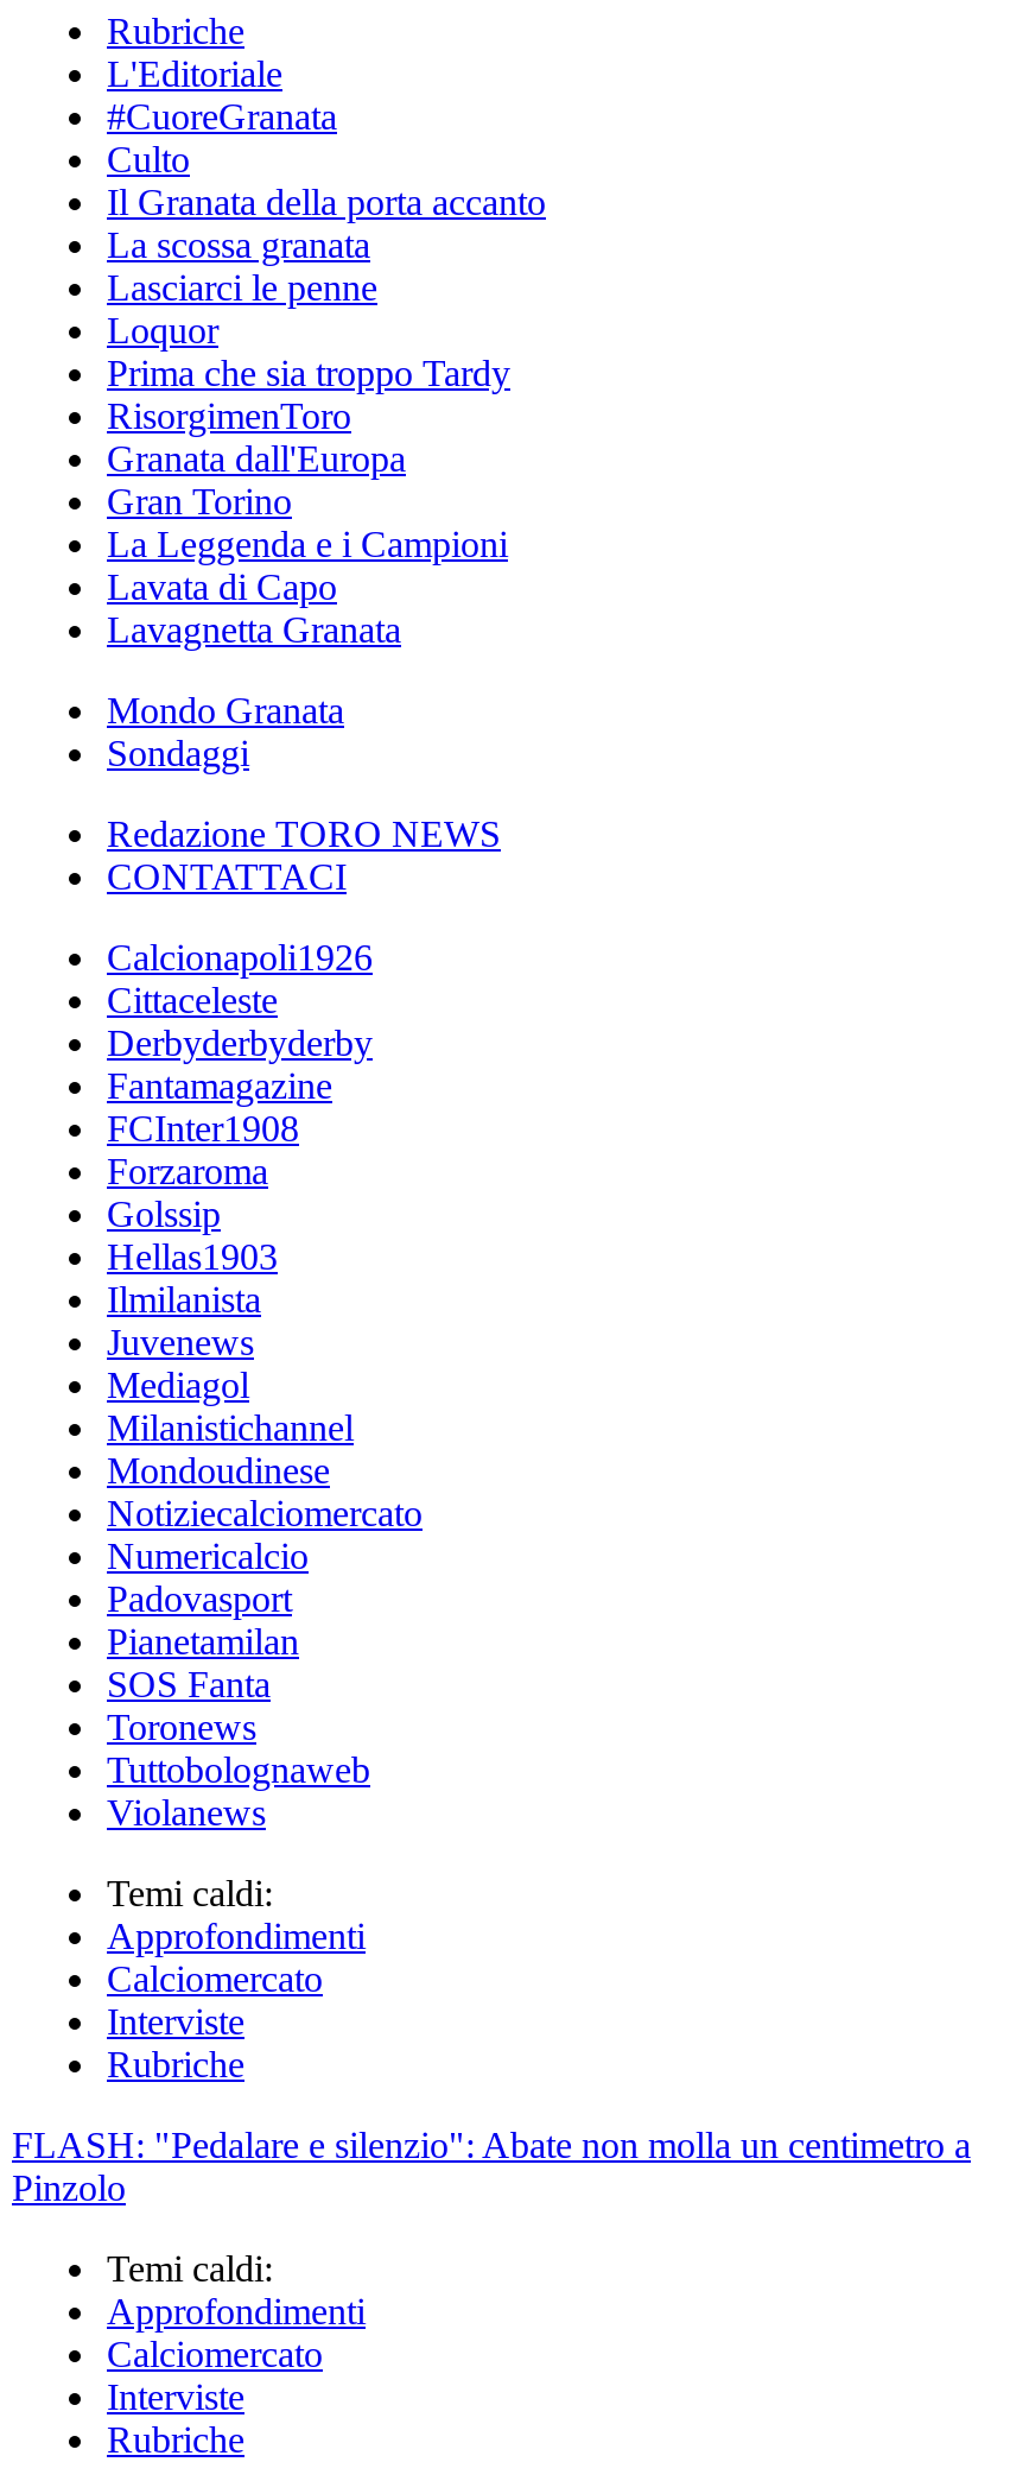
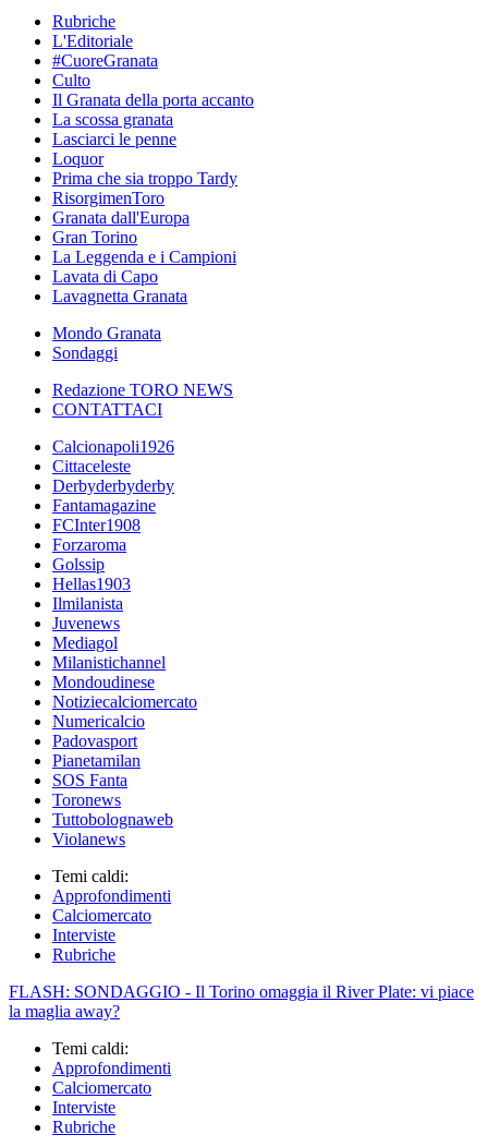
[12,2125,971,2208] FLASH: "Pedalare e silenzio": Abate non molla un centimetro a | Pinzolo -> [9,982,474,1021] FLASH: SONDAGGIO - Il Torino omaggia il River Plate: vi piace | la maglia away?

